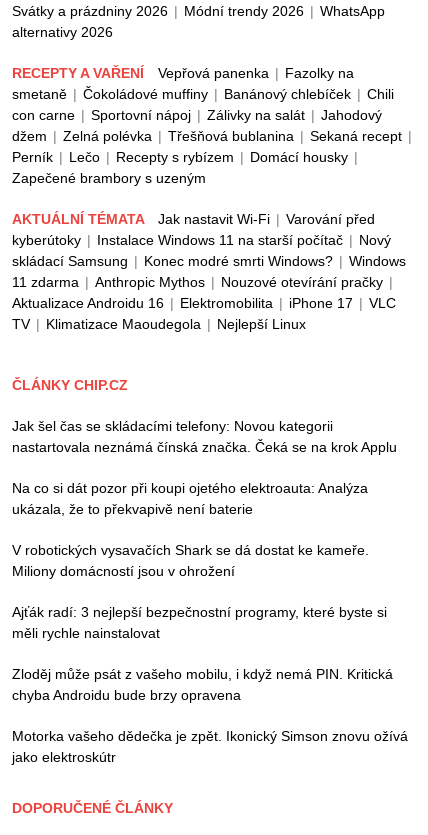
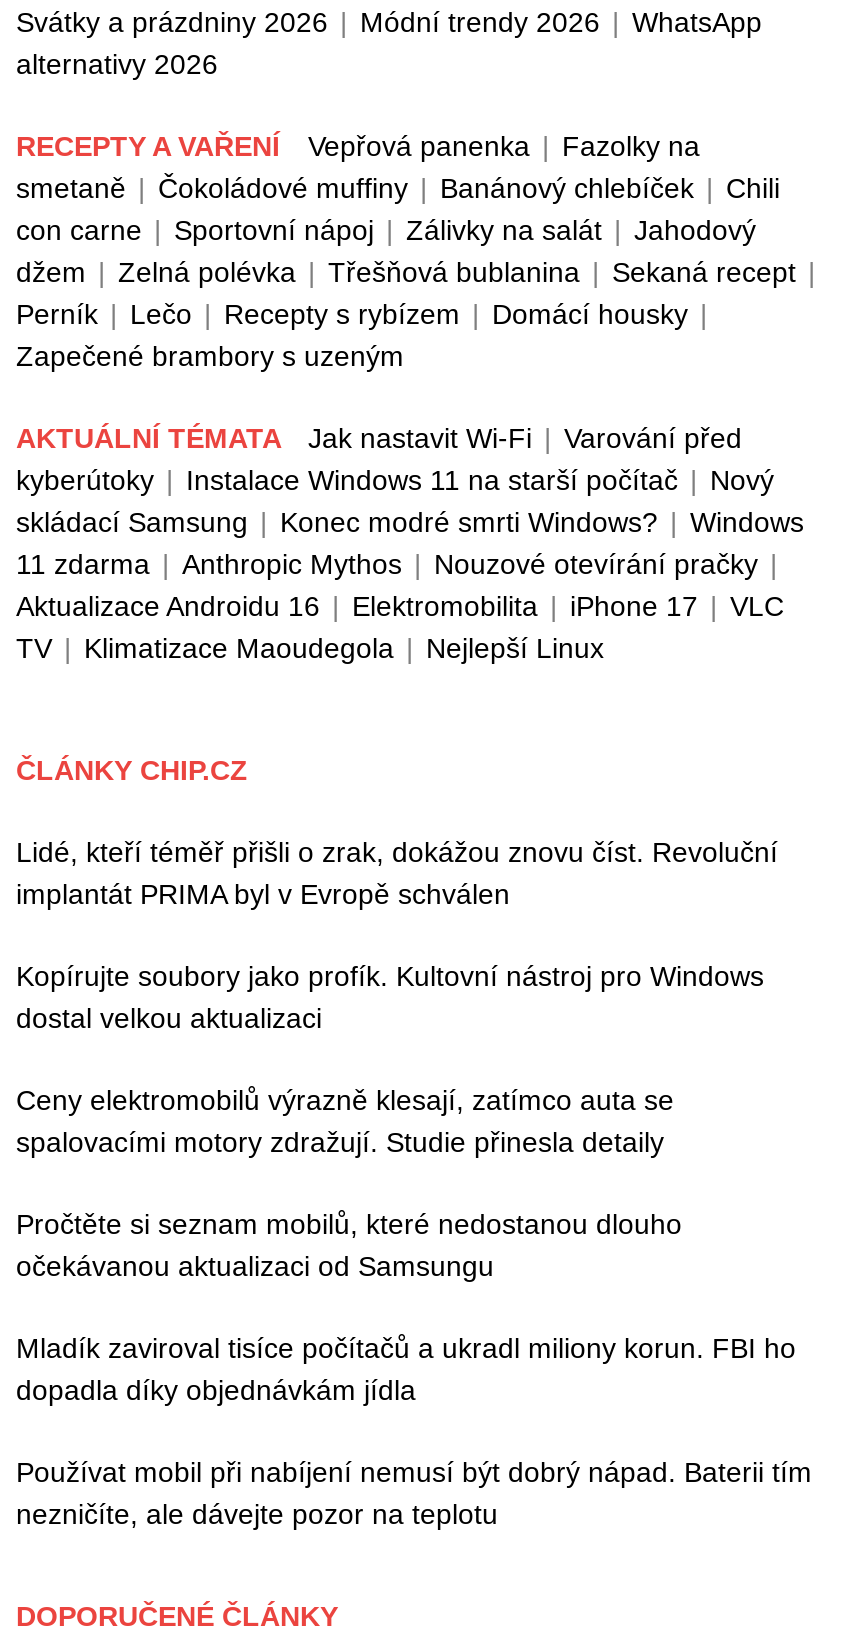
[12,418,397,455] Jak šel čas se skládacími telefony: Novou kategorii | nastartovala neznámá čínská značka. Čeká se na krok Applu -> [16,836,778,910] Lidé, kteří téměř přišli o zrak, dokážou znovu číst. Revoluční | implantát PRIMA byl v Evropě schválen
[12,480,368,517] Na co si dát pozor při koupi ojetého elektroauta: Analýza | ukázala, že to překvapivě není baterie -> [16,960,764,1034] Kopírujte soubory jako profík. Kultovní nástroj pro Windows | dostal velkou aktualizaci
[12,542,369,579] V robotických vysavačích Shark se dá dostat ke kameře. | Miliony domácností jsou v ohrožení -> [16,1084,674,1158] Ceny elektromobilů výrazně klesají, zatímco auta se | spalovacími motory zdražují. Studie přinesla detaily
[12,604,387,641] Ajťák radí: 3 nejlepší bezpečnostní programy, které byste si | měli rychle nainstalovat -> [16,1208,682,1282] Pročtěte si seznam mobilů, které nedostanou dlouho | očekávanou aktualizaci od Samsungu
[12,666,393,703] Zloděj může psát z vašeho mobilu, i když nemá PIN. Kritická | chyba Androidu bude brzy opravena -> [16,1332,796,1406] Mladík zaviroval tisíce počítačů a ukradl miliony korun. FBI ho | dopadla díky objednávkám jídla
[12,728,408,765] Motorka vašeho dědečka je zpět. Ikonický Simson znovu ožívá | jako elektroskútr -> [16,1456,812,1530] Používat mobil při nabíjení nemusí být dobrý nápad. Baterii tím | nezničíte, ale dávejte pozor na teplotu

